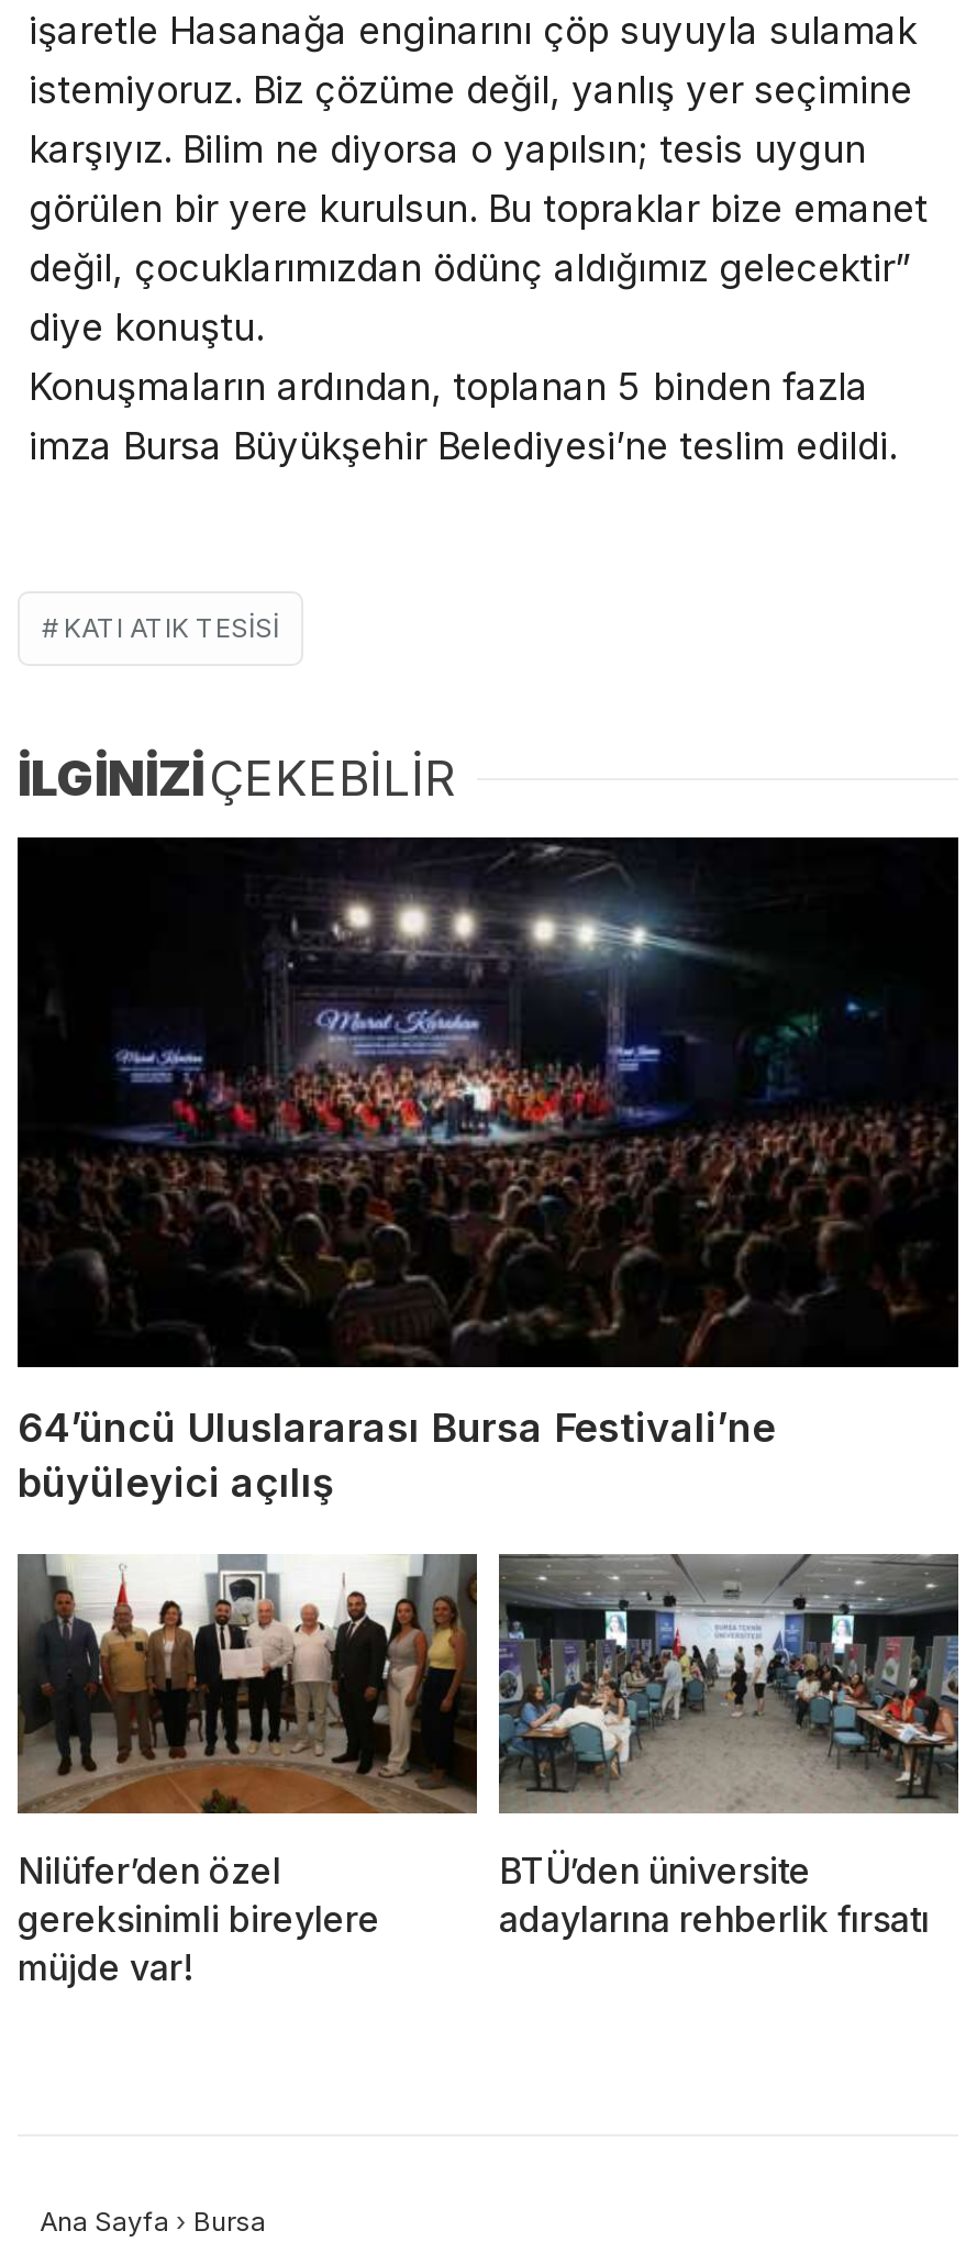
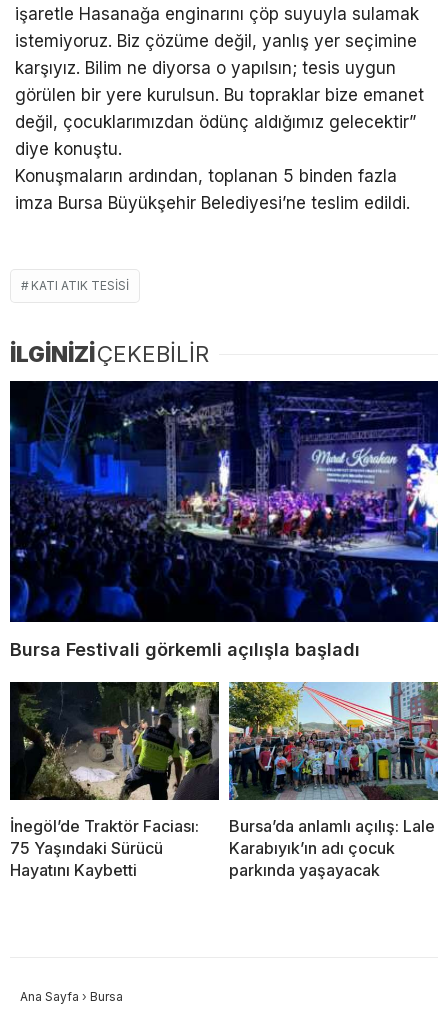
[18,837,961,1506] [image] | 64’üncü Uluslararası Bursa Festivali’ne | büyüleyici açılış -> [9,381,439,660] [image] | Bursa Festivali görkemli açılışla başladı
[15,1530,477,1989] [image] | Nilüfer’den özel | gereksinimli bireylere | müjde var! -> [10,681,220,880] [image] | İnegöl’de Traktör Faciası: | 75 Yaşındaki Sürücü | Hayatını Kaybetti
[497,1530,961,1940] [image] | BTÜ’den üniversite | adaylarına rehberlik fırsatı -> [228,681,439,880] [image] | Bursa’da anlamlı açılış: Lale | Karabıyık’ın adı çocuk | parkında yaşayacak

